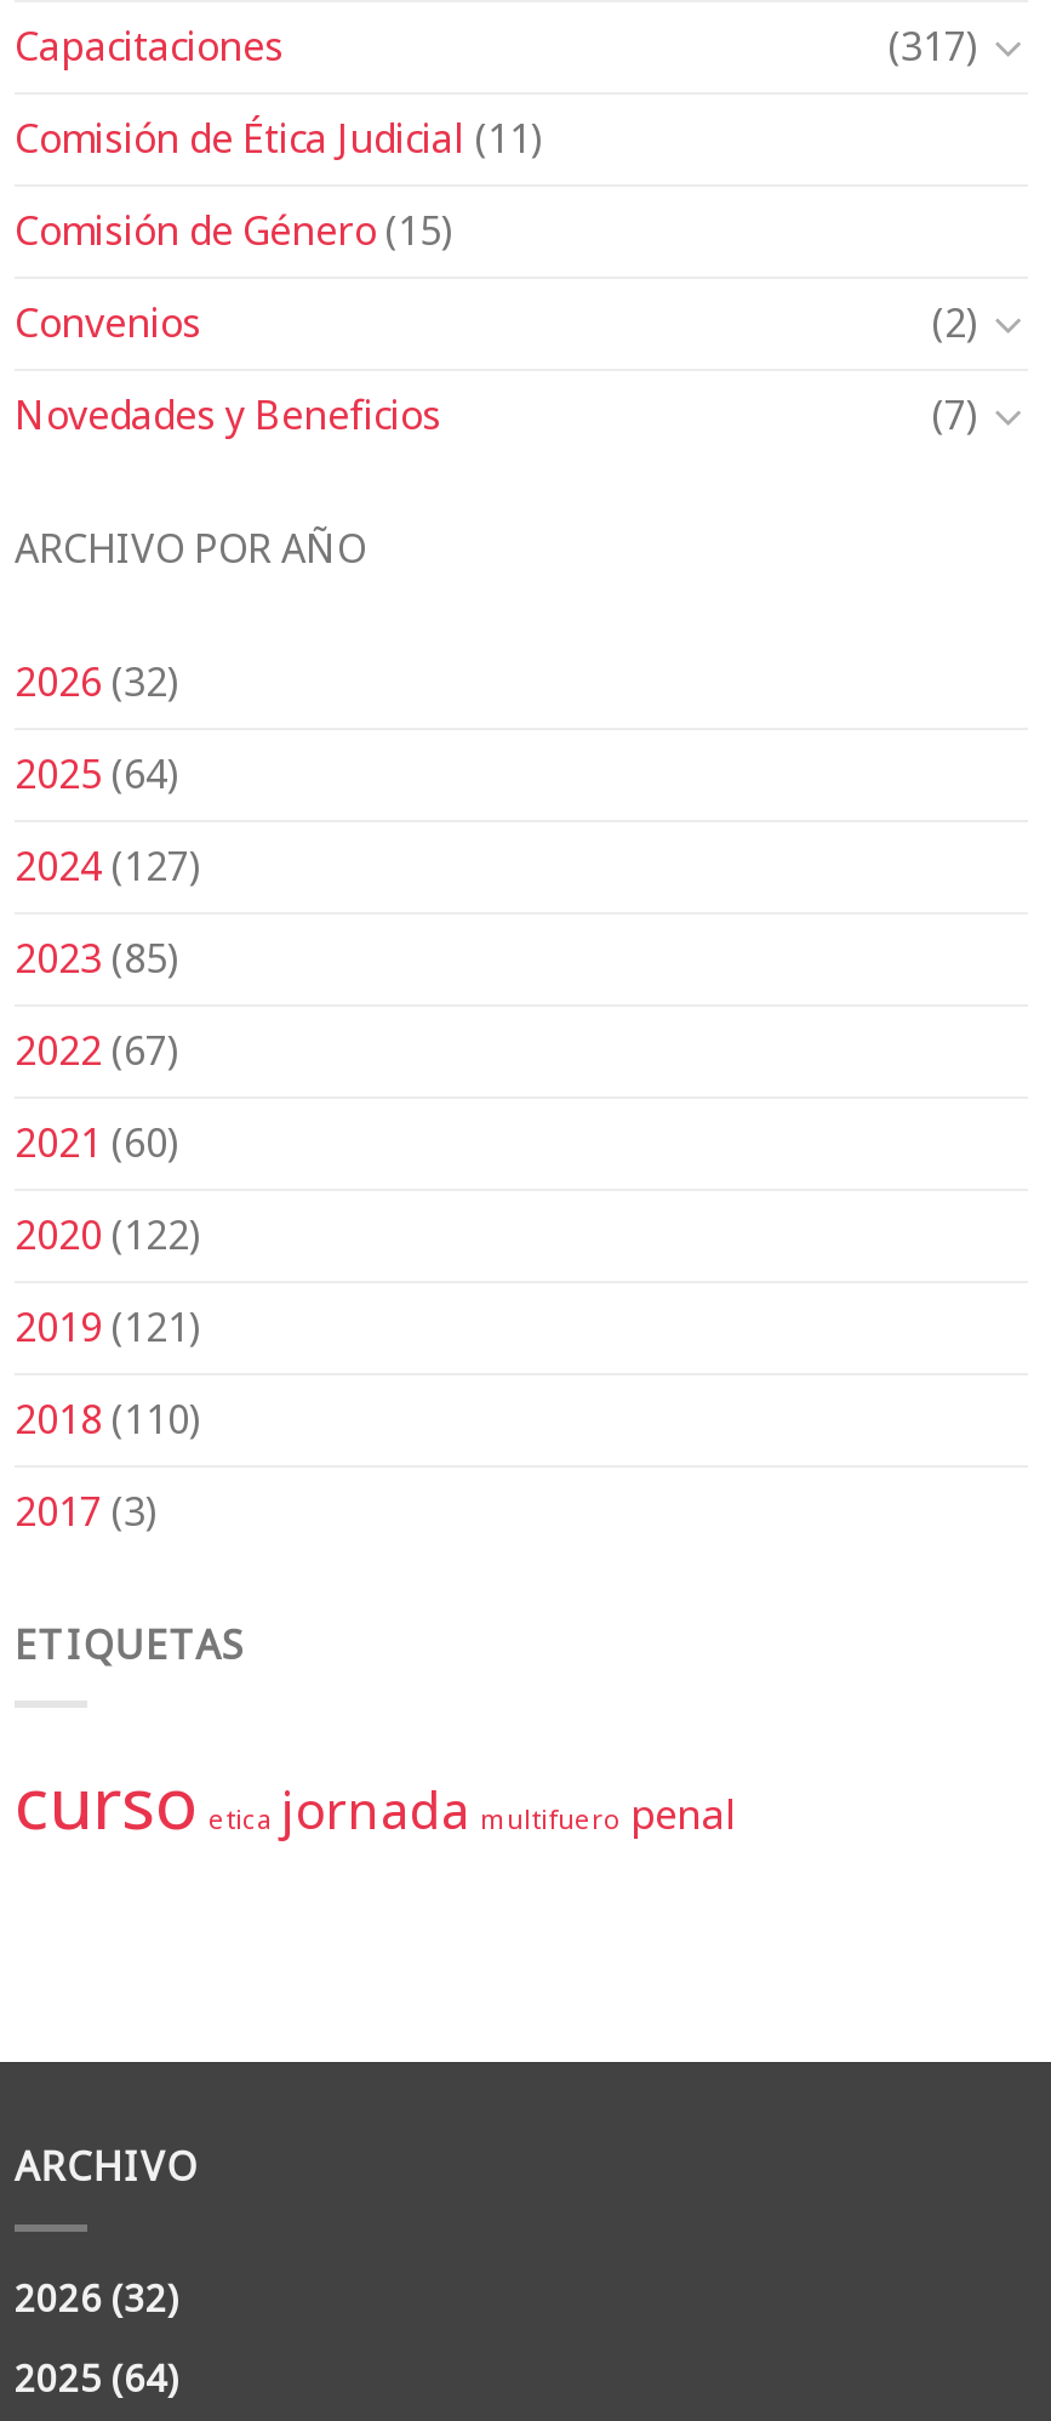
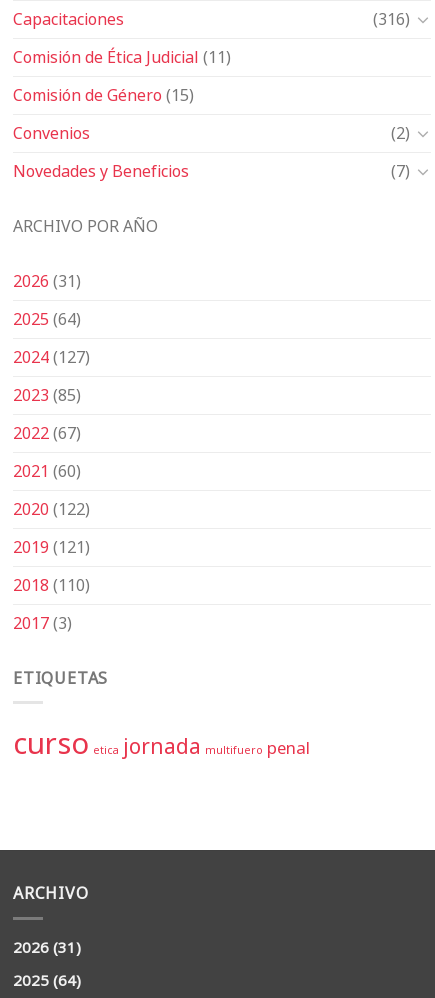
[889,9,978,82] (317) -> [373,4,410,34] (316)
[15,645,179,718] 2026(32) -> [13,266,81,296] 2026(31)
[15,2266,179,2331] 2026 (32) -> [13,934,81,961] 2026 (31)

